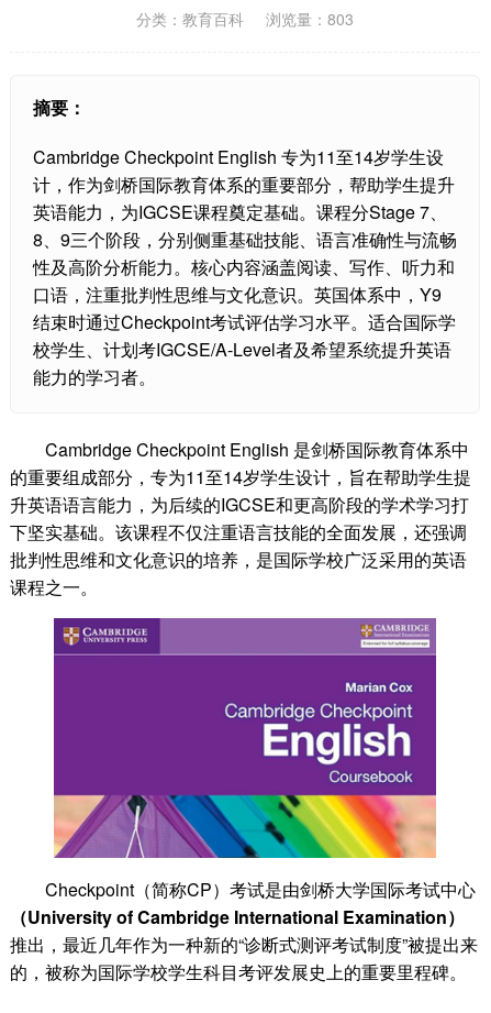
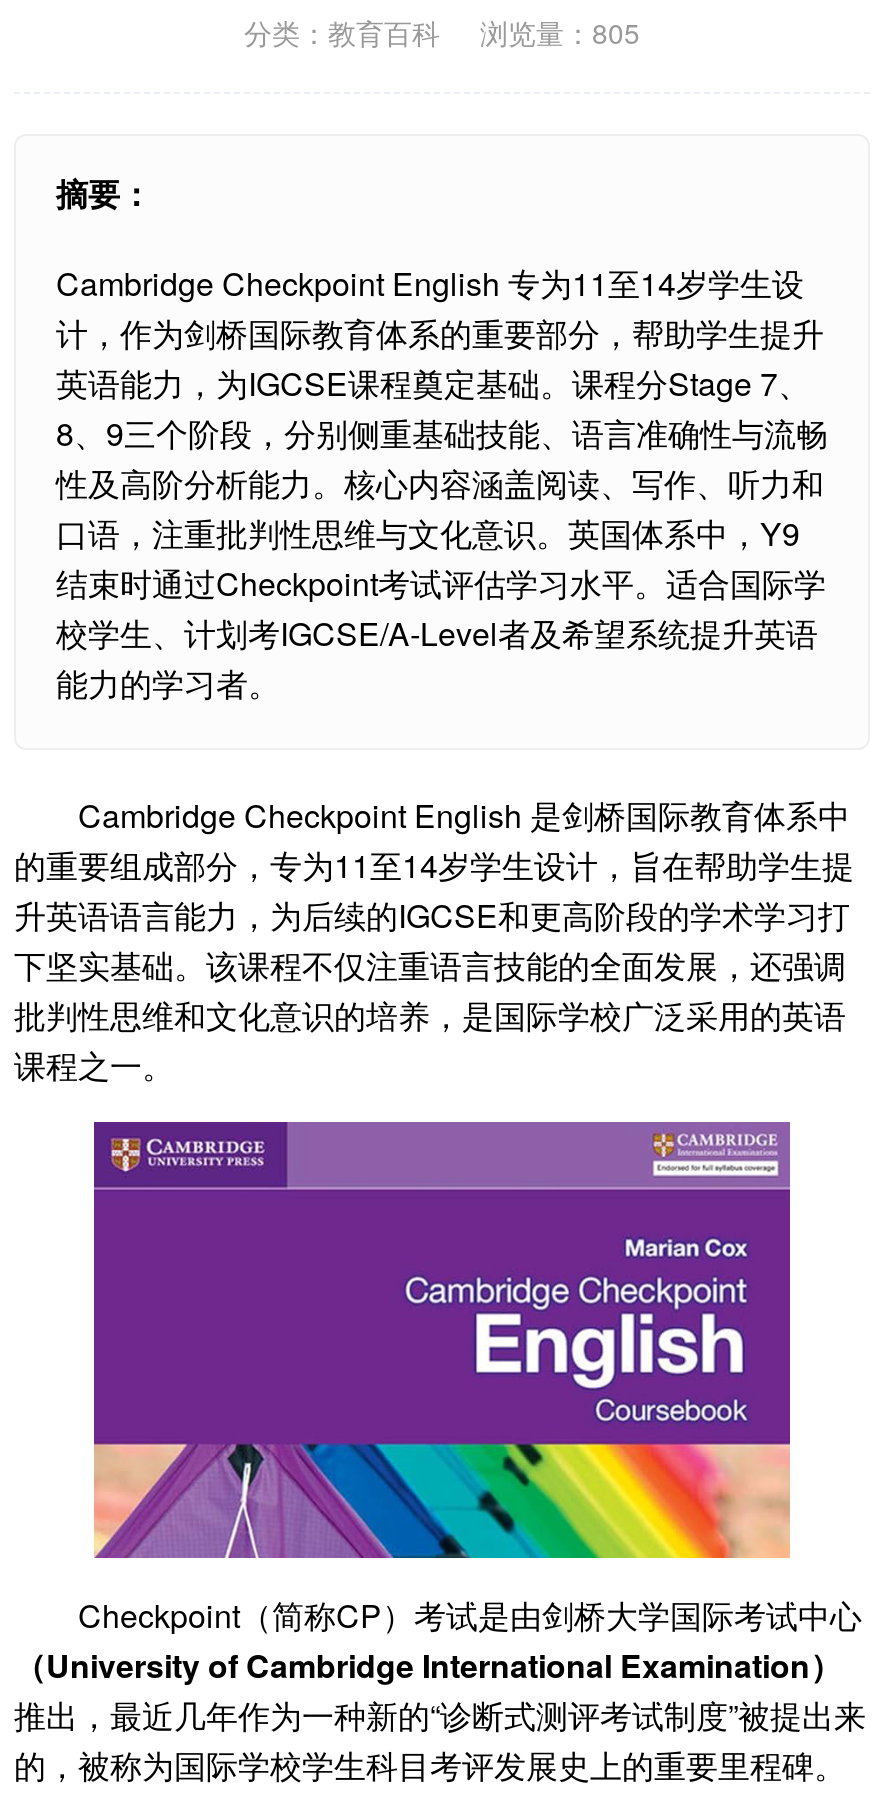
[136,8,354,30] 分类：教育百科 浏览量：803 -> [244,12,640,52] 分类：教育百科 浏览量：805

